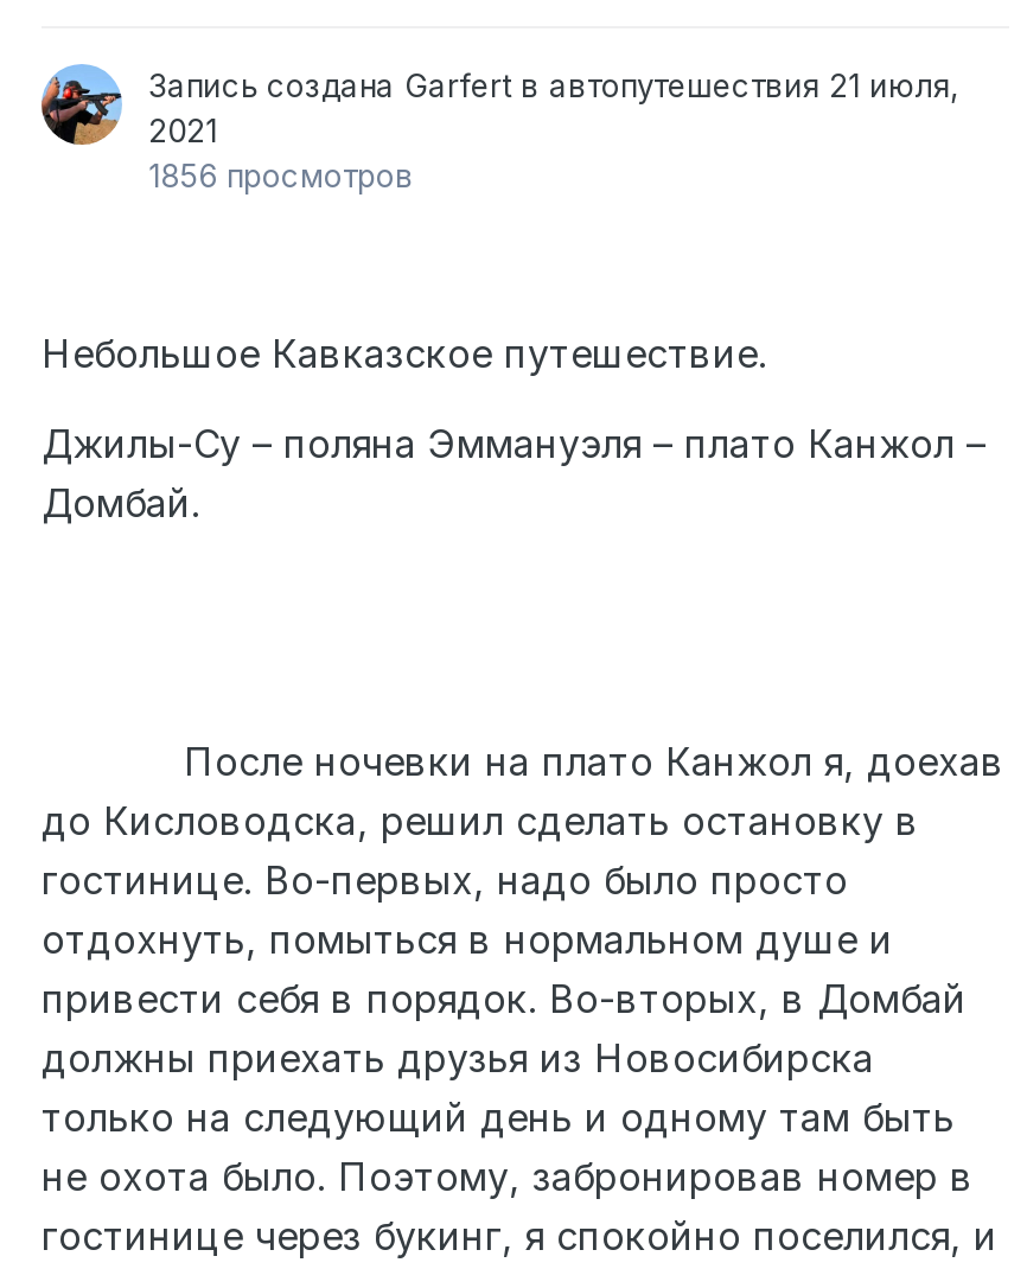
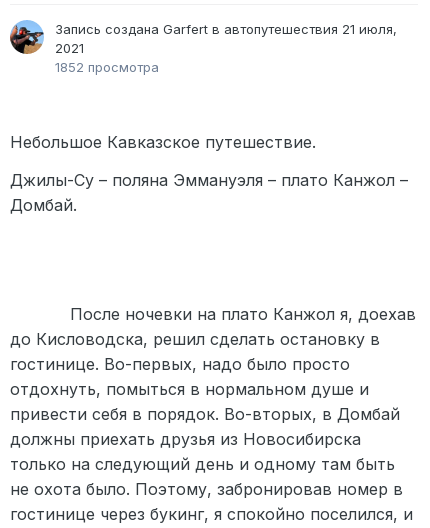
[148,157,414,195] 1856 просмотров -> [55,59,159,75] 1852 просмотра

